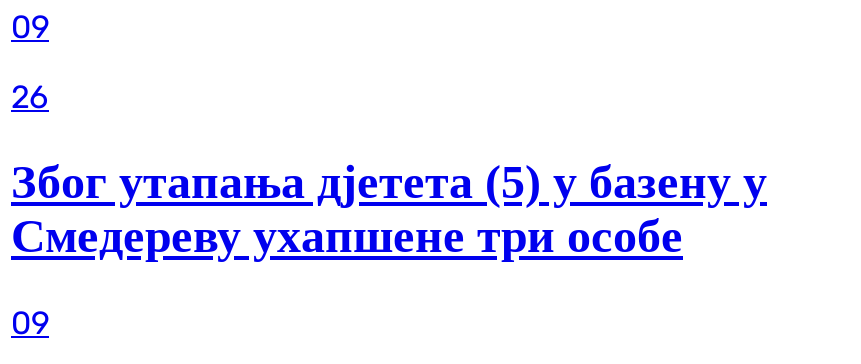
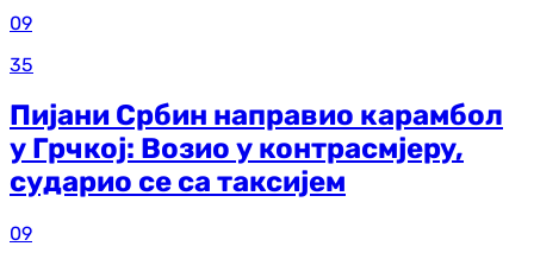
[11,79,49,117] 26 -> [10,53,33,75] 35
[11,157,767,263] Због утапања дјетета (5) у базену у | Смедереву ухапшене три особе -> [10,99,503,199] Пијани Србин направио карамбол | у Грчкој: Возио у контрасмјеру, | сударио се са таксијем

